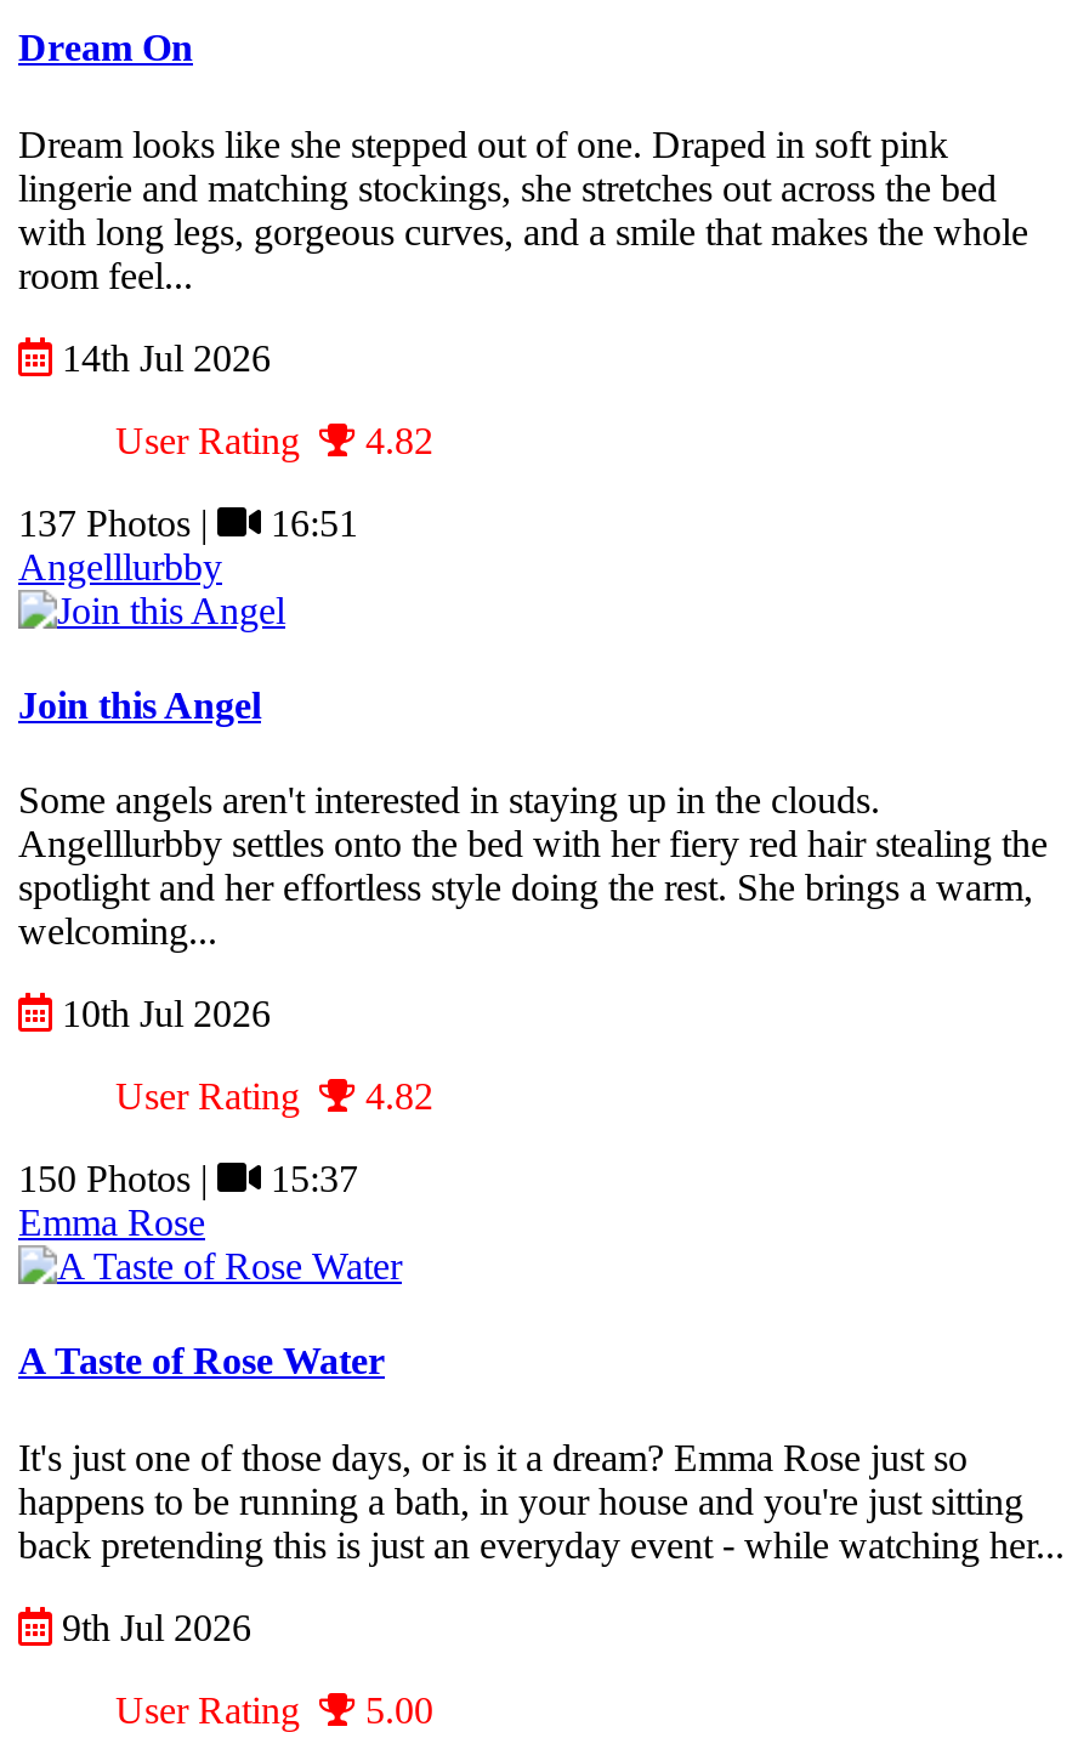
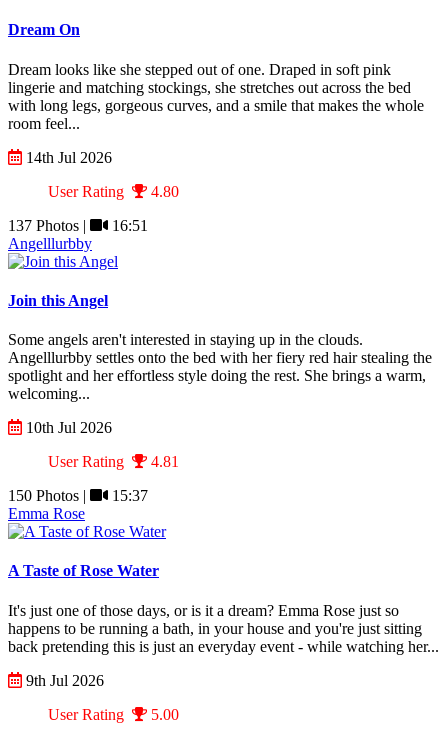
[115,419,433,460] User Rating 4.82 -> [48,183,179,200] User Rating 4.80
[115,1076,433,1117] User Rating 4.82 -> [48,453,179,470] User Rating 4.81

